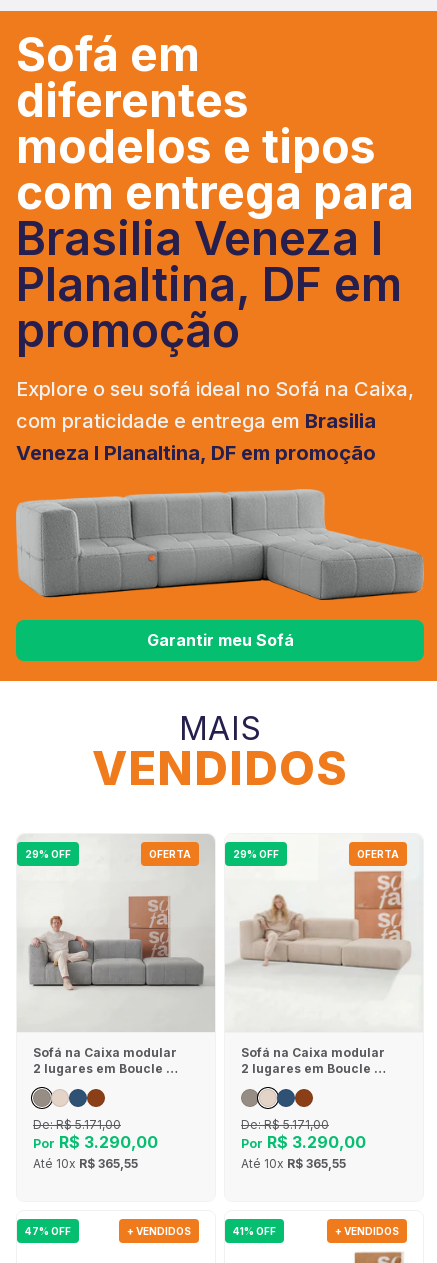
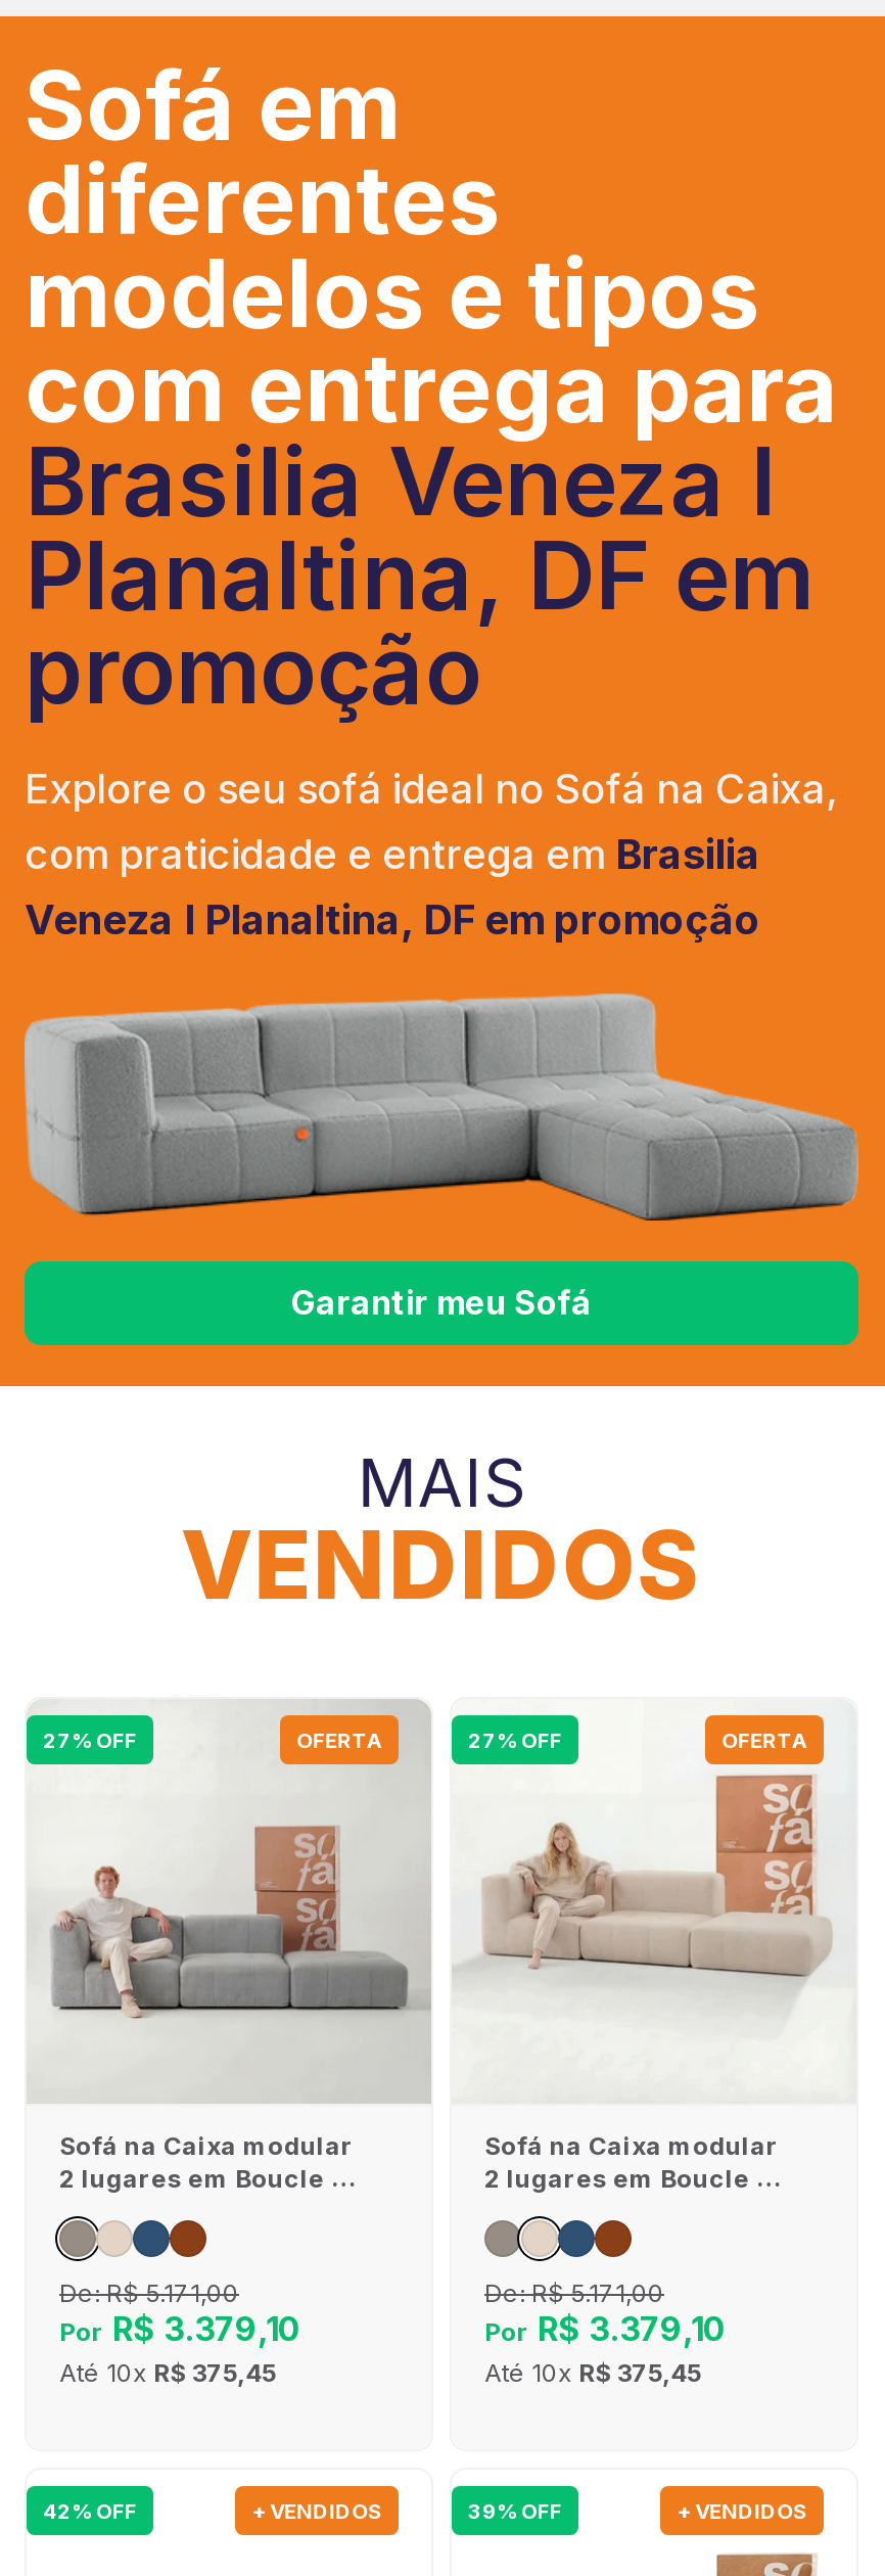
[25,848,71,860] 29% OFF -> [43,1728,137,1753] 27% OFF
[233,848,279,860] 29% OFF -> [468,1728,562,1753] 27% OFF
[33,1132,158,1152] Por R$ 3.290,00 -> [59,2309,300,2350] Por R$ 3.379,10
[241,1132,366,1152] Por R$ 3.290,00 -> [484,2309,726,2350] Por R$ 3.379,10
[33,1156,138,1171] Até 10x R$ 365,55 -> [59,2358,276,2389] Até 10x R$ 375,45
[241,1156,346,1171] Até 10x R$ 365,55 -> [484,2358,701,2389] Até 10x R$ 375,45
[25,1225,71,1237] 47% OFF -> [43,2499,137,2523] 42% OFF
[233,1225,276,1237] 41% OFF -> [468,2499,562,2523] 39% OFF

